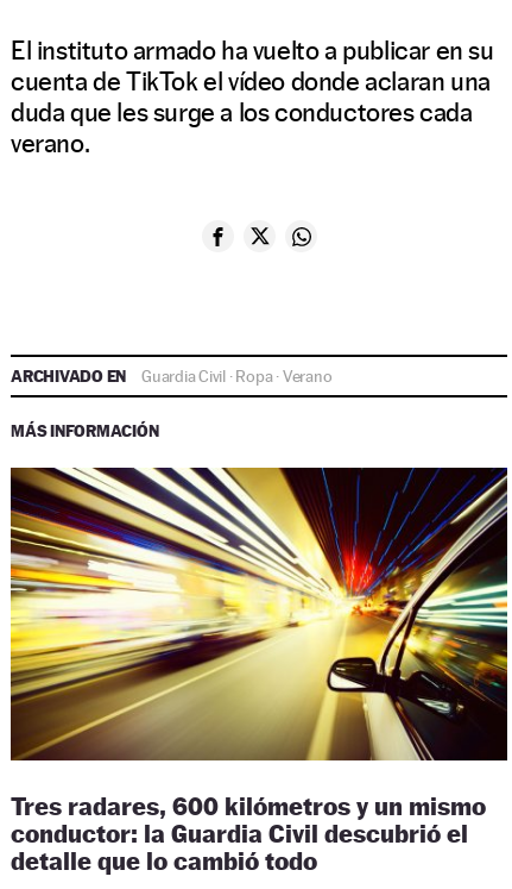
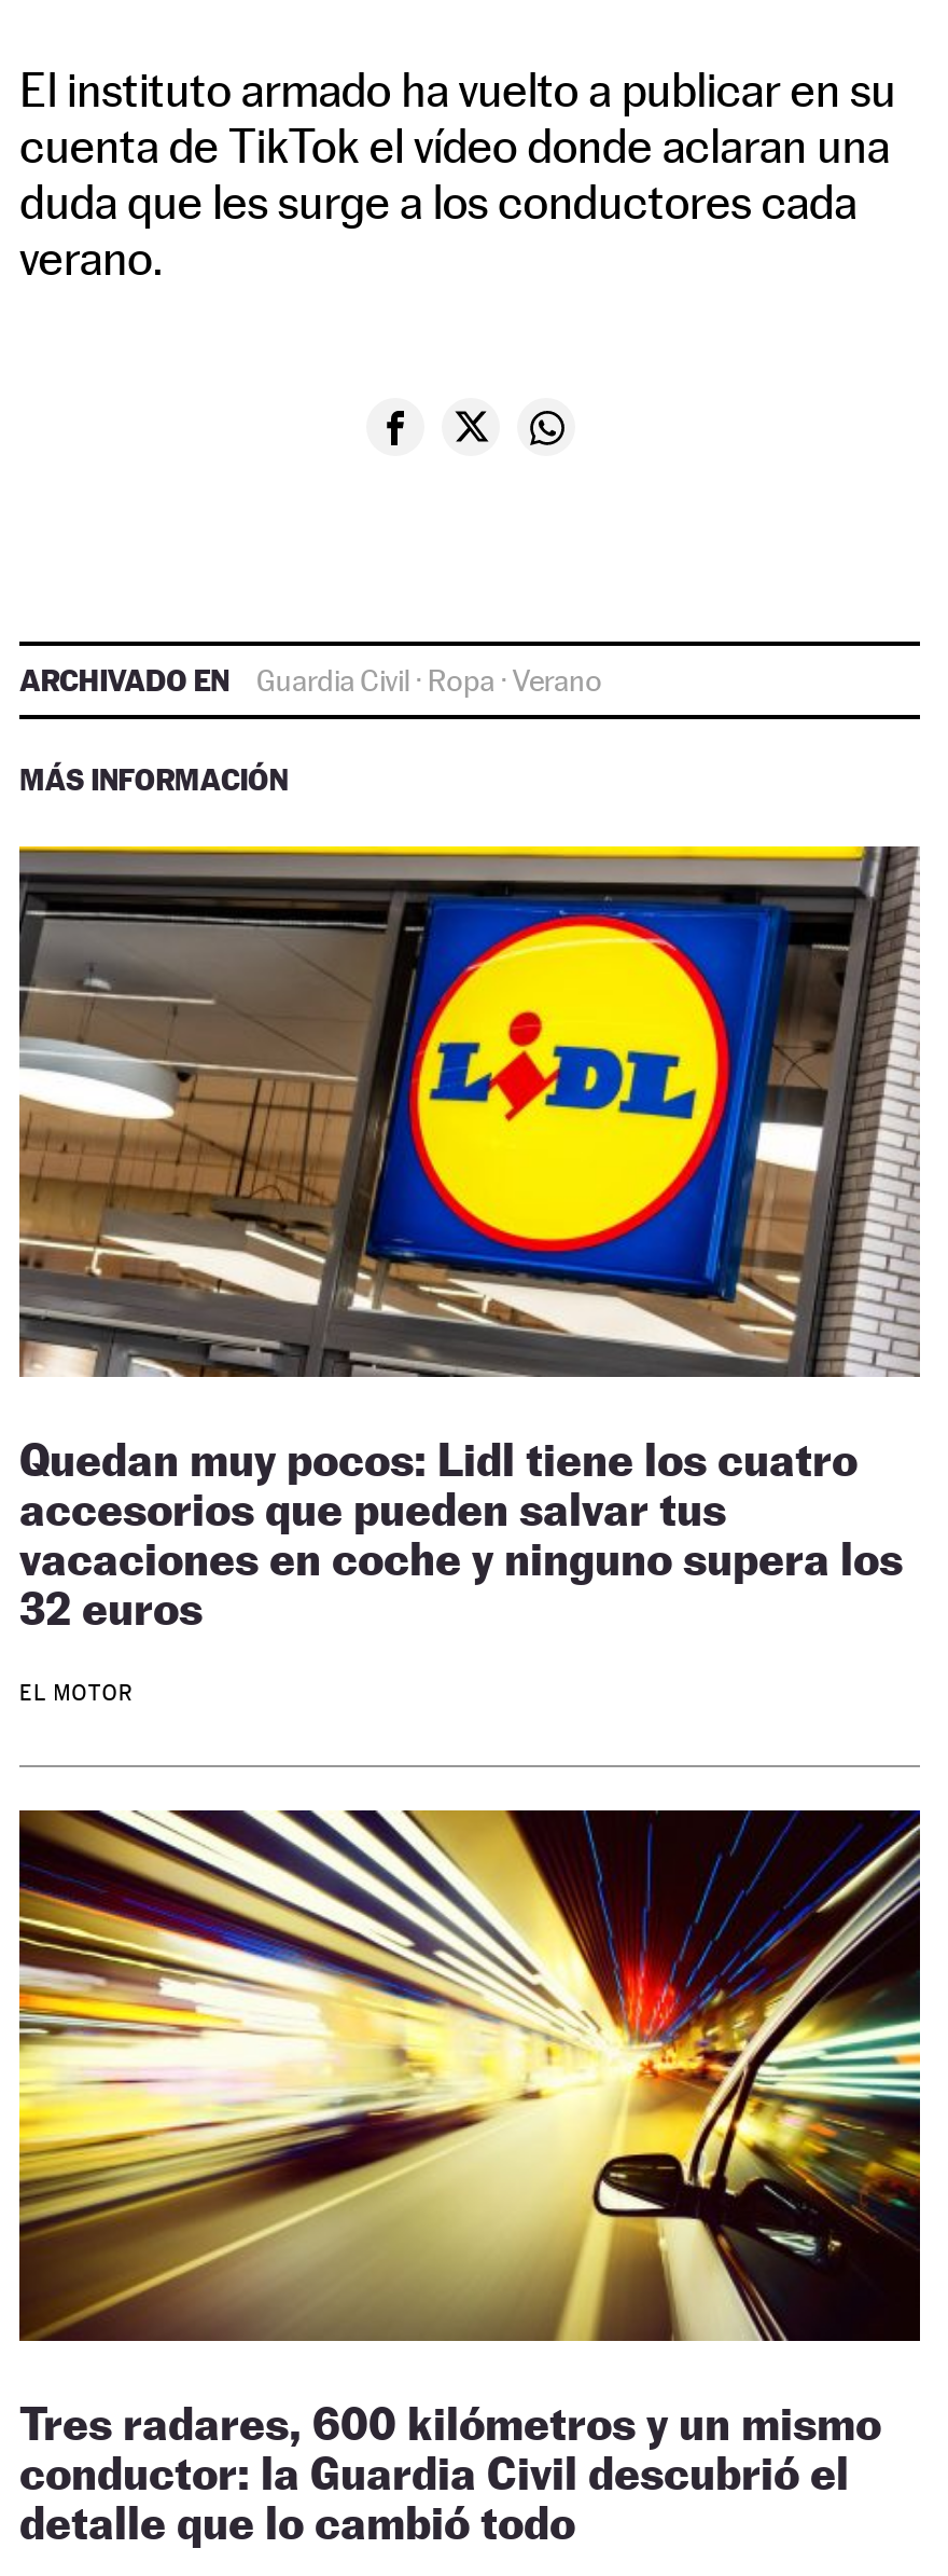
none -> [17,844,920,1704] [image] | Quedan muy pocos: Lidl tiene los cuatro | accesorios que pueden salvar tus | vacaciones en coche y ninguno supera los | 32 euros | EL MOTOR

